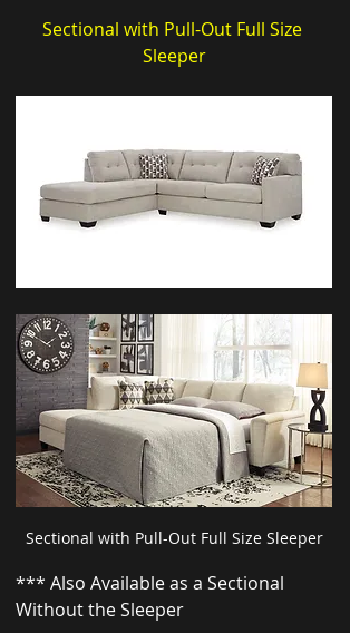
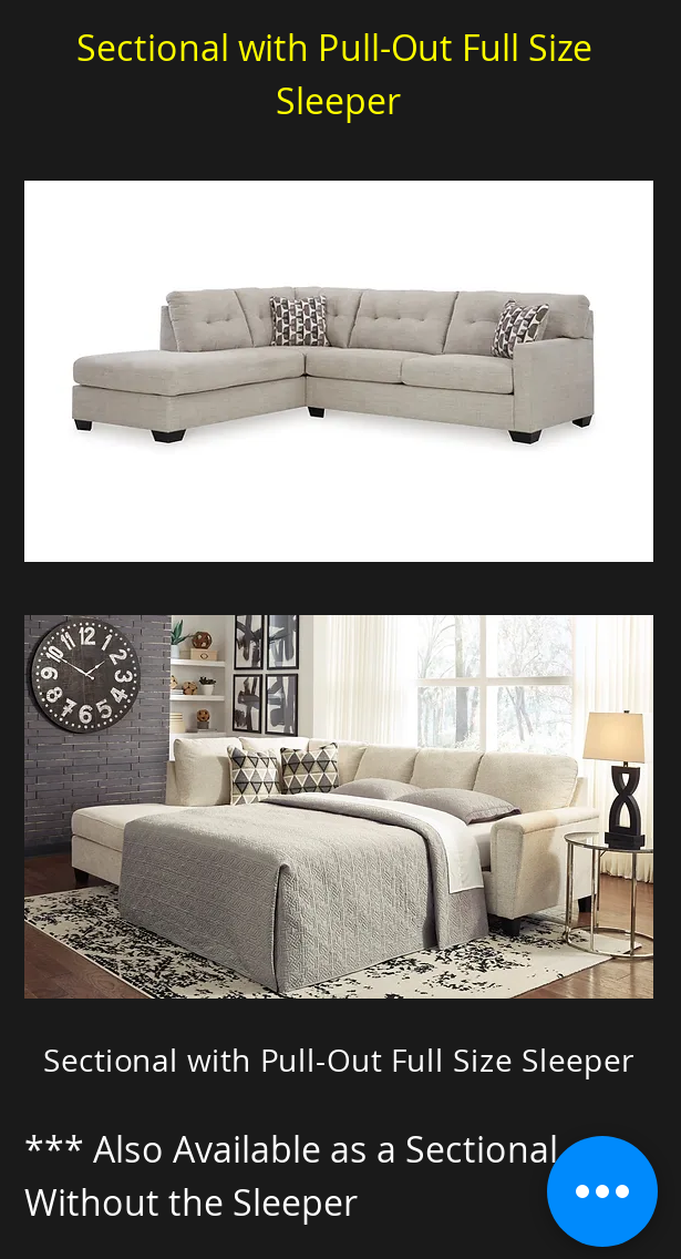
none -> [545,1134,660,1249] [image]

